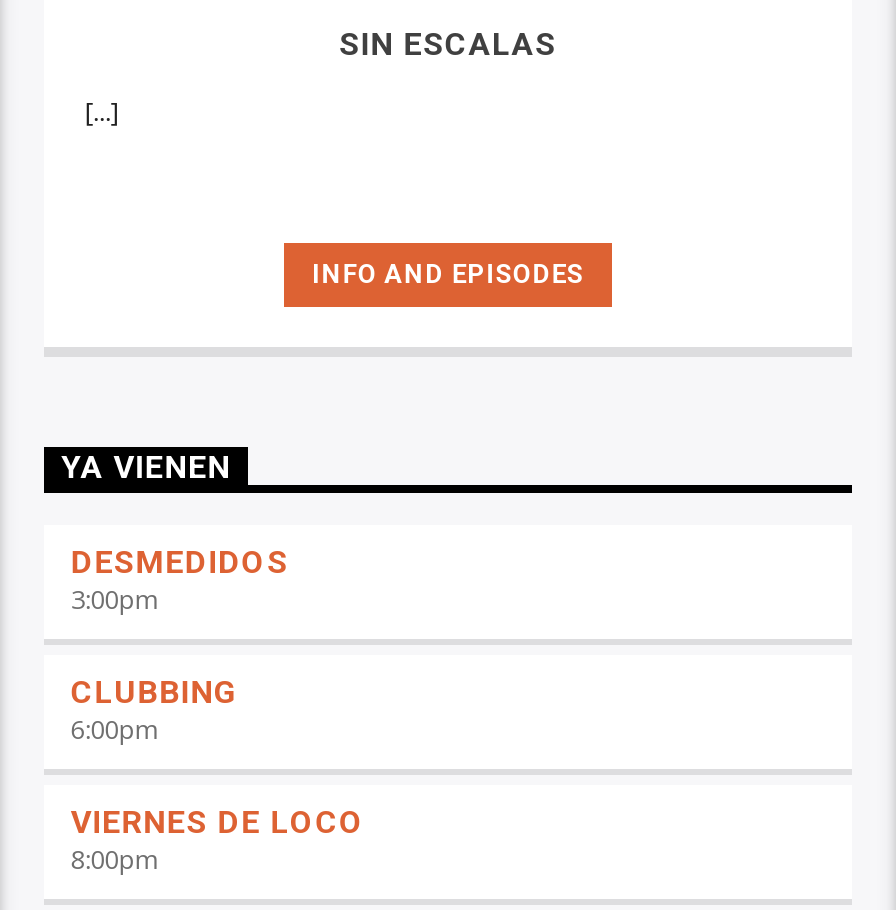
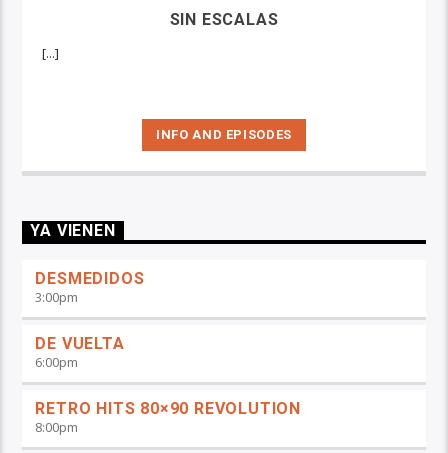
[71,673,238,711] CLUBBING -> [35,334,125,353] DE VUELTA
[71,803,365,841] VIERNES DE LOCO -> [35,399,301,418] RETRO HITS 80×90 REVOLUTION

